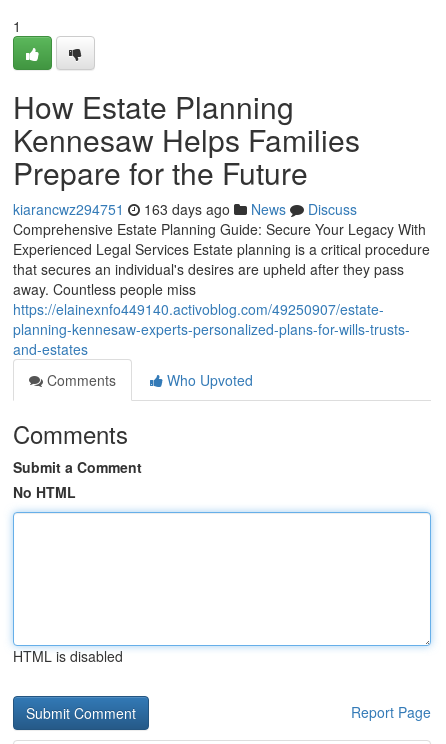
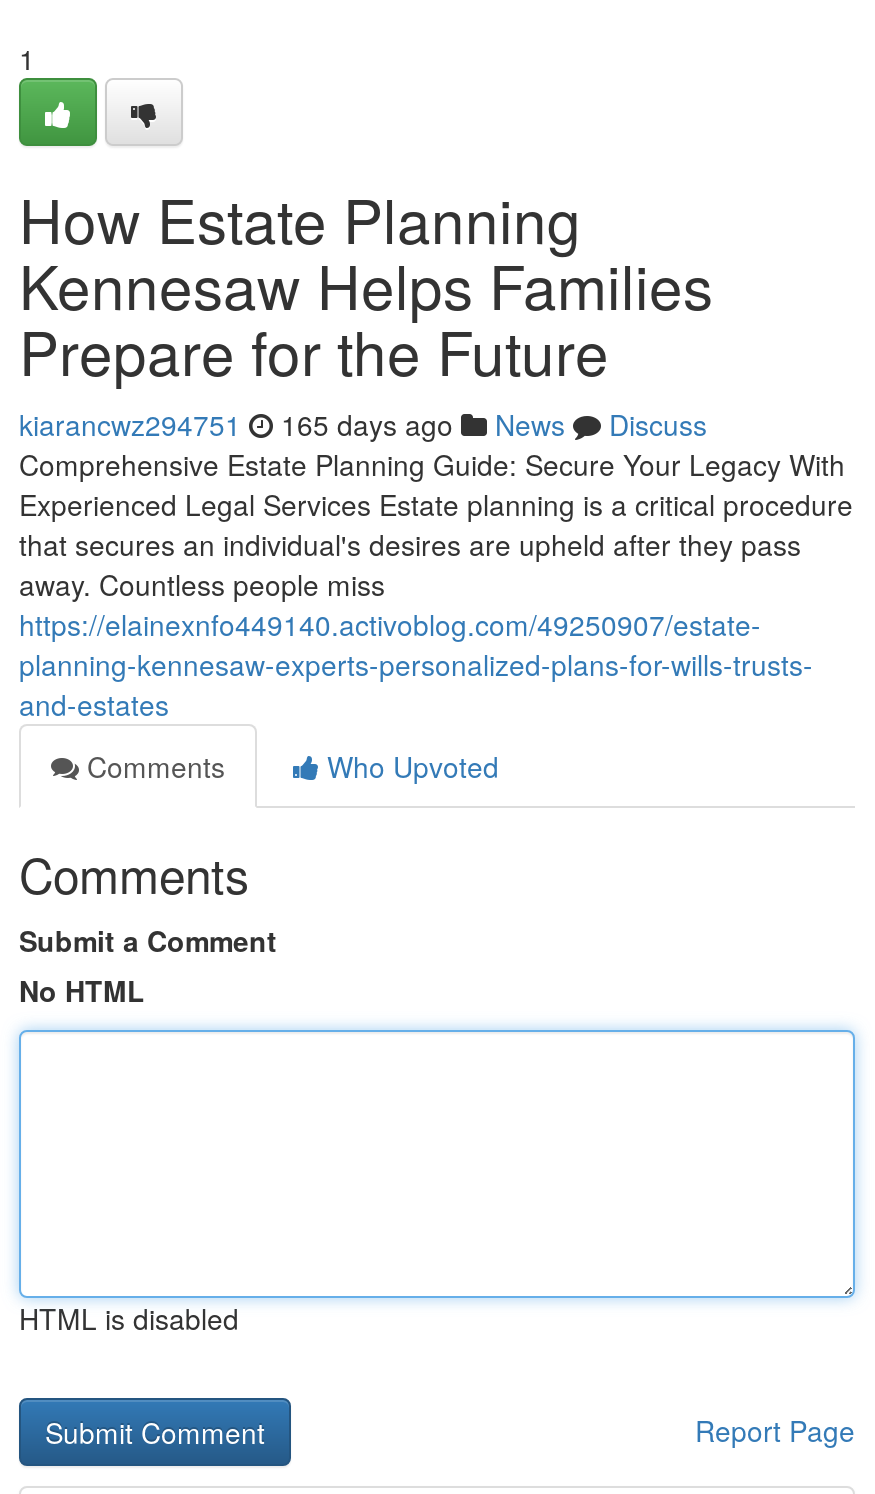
[13,199,357,219] kiarancwz294751 163 days ago News Discuss -> [19,404,707,444] kiarancwz294751 165 days ago News Discuss

